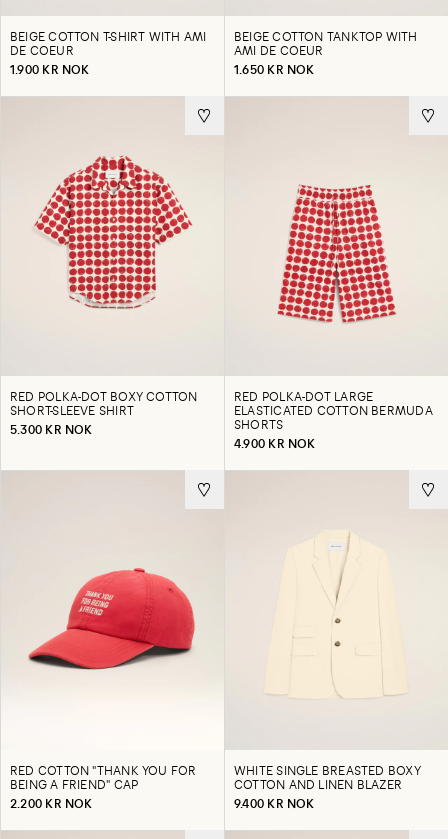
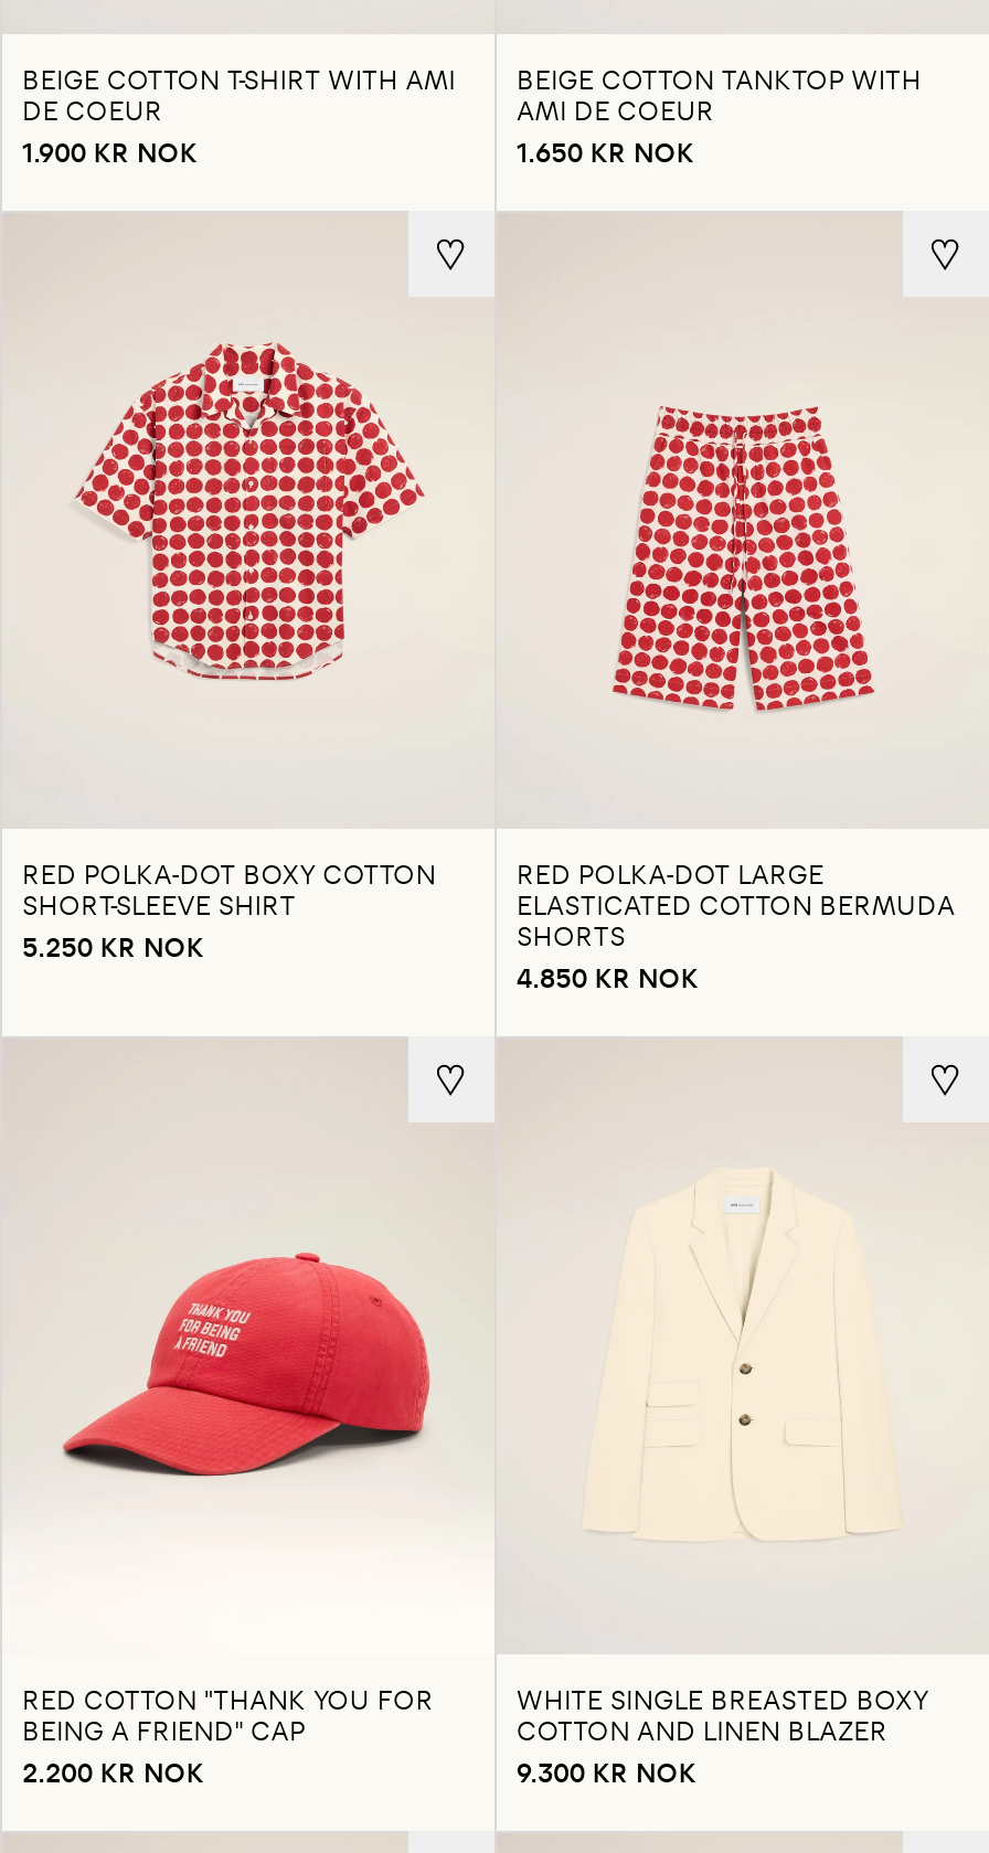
[10,421,93,437] 5.300 KR NOK -> [22,928,204,963] 5.250 KR NOK
[234,435,316,451] 4.900 KR NOK -> [517,959,699,994] 4.850 KR NOK
[234,795,315,811] 9.400 KR NOK -> [517,1754,697,1789] 9.300 KR NOK

